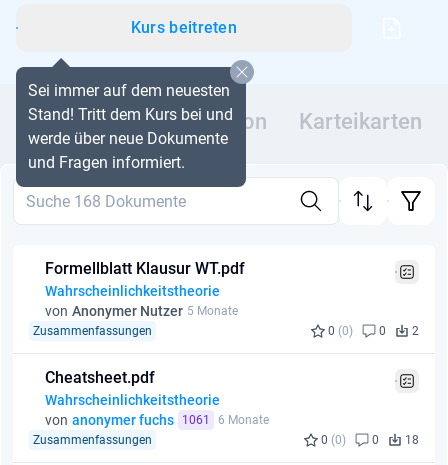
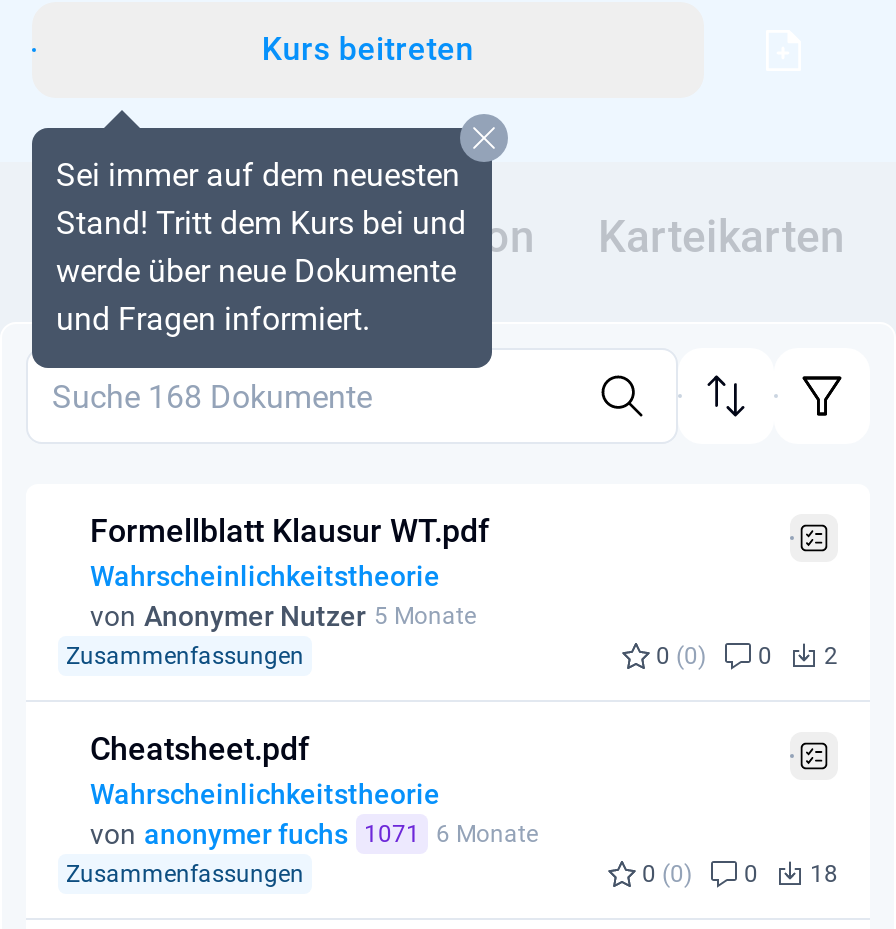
[45,412,269,428] von anonymer fuchs 1061 6 Monate -> [90,818,538,850] von anonymer fuchs 1071 6 Monate

